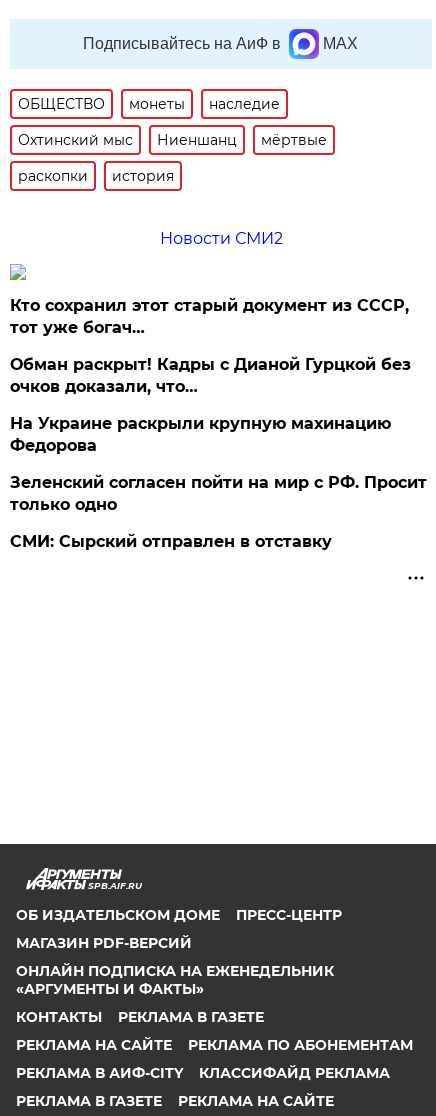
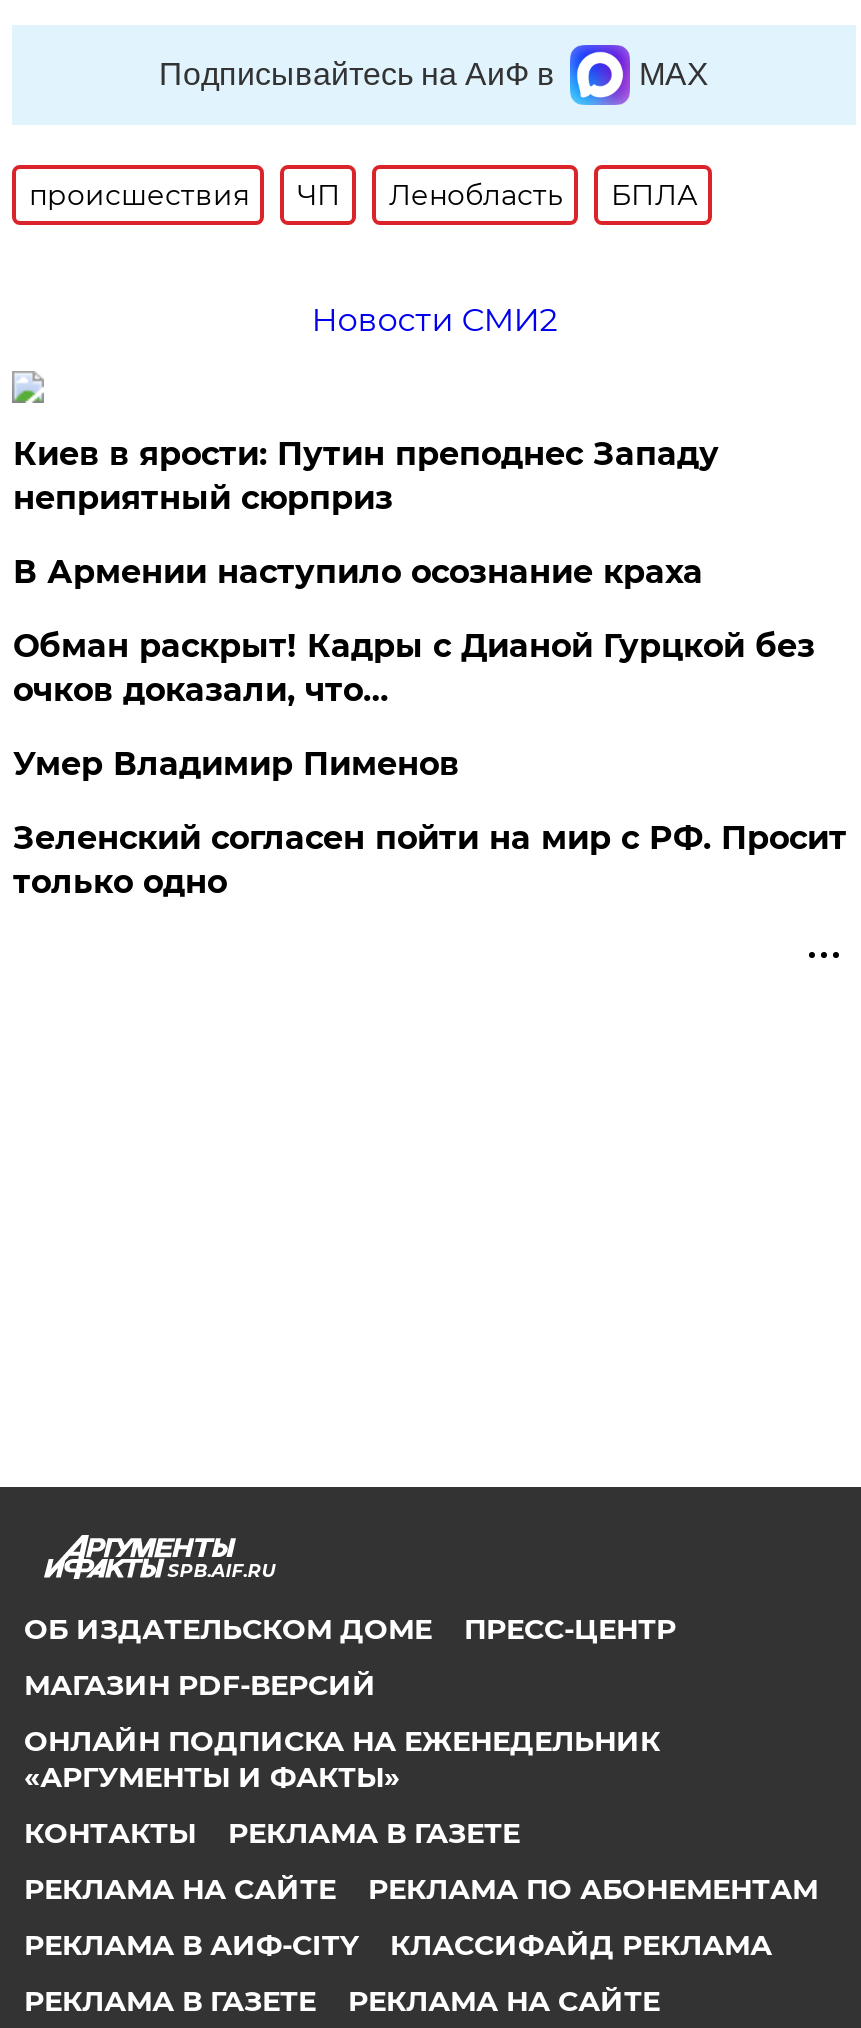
[18,95,327,185] ОБЩЕСТВО | монеты | наследие | Охтинский мыс | Ниеншанц | мёртвые | раскопки | история -> [29,177,697,213] происшествия | ЧП | Ленобласть | БПЛА
[10,296,409,337] Кто сохранил этот старый документ из СССР, | тот уже богач… -> [13,435,719,591] Киев в ярости: Путин преподнес Западу | неприятный сюрприз | В Армении наступило осознание краха
[10,414,391,455] На Украине раскрыли крупную махинацию | Федорова -> [13,745,459,783] Умер Владимир Пименов
[10,532,332,551] СМИ: Сырский отправлен в отставку -> none

